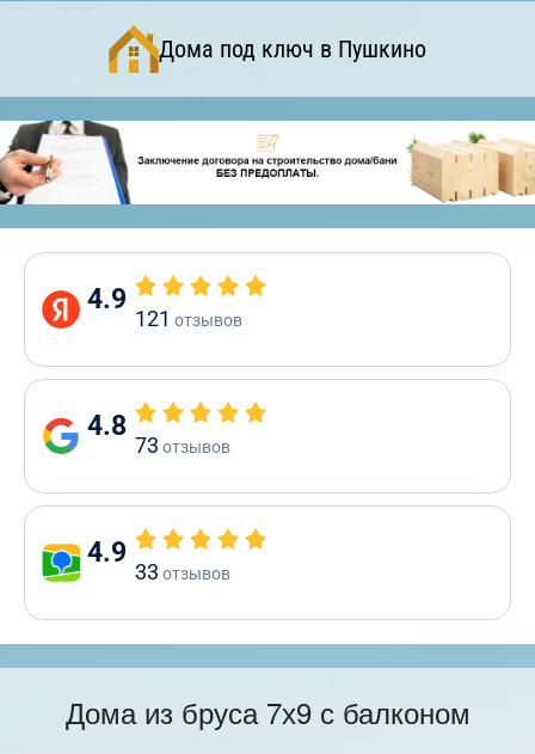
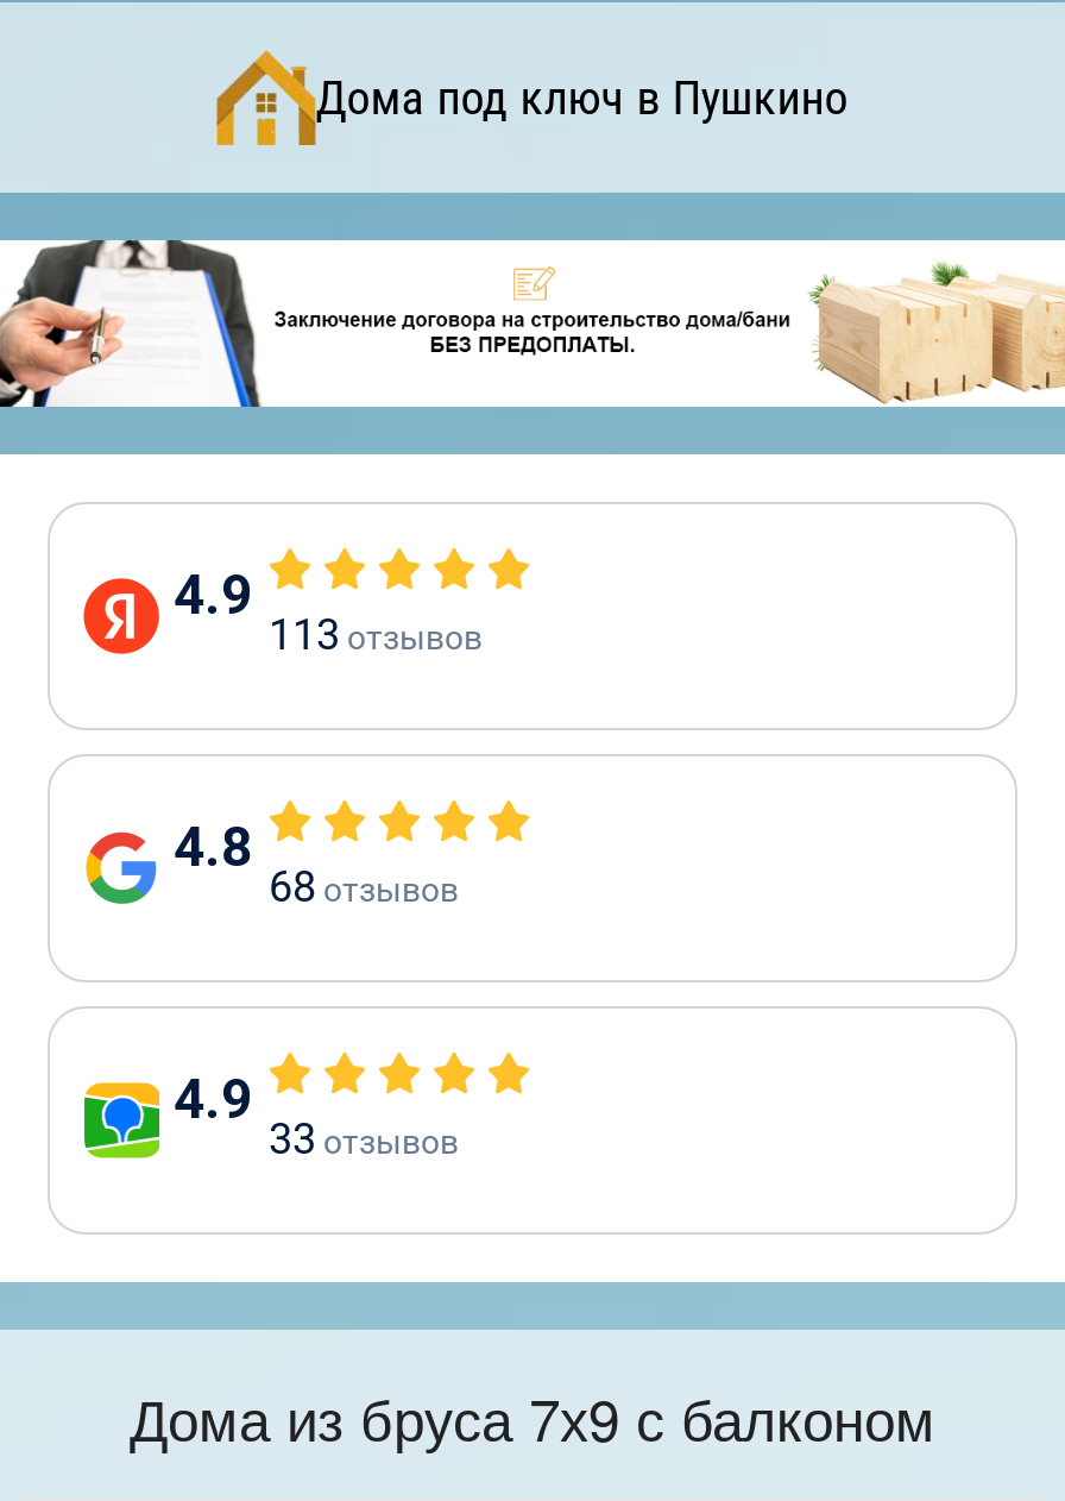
[135,306,242,331] 121 отзывов -> [269,609,483,659] 113 отзывов
[135,433,230,458] 73 отзывов -> [269,861,459,911] 68 отзывов

